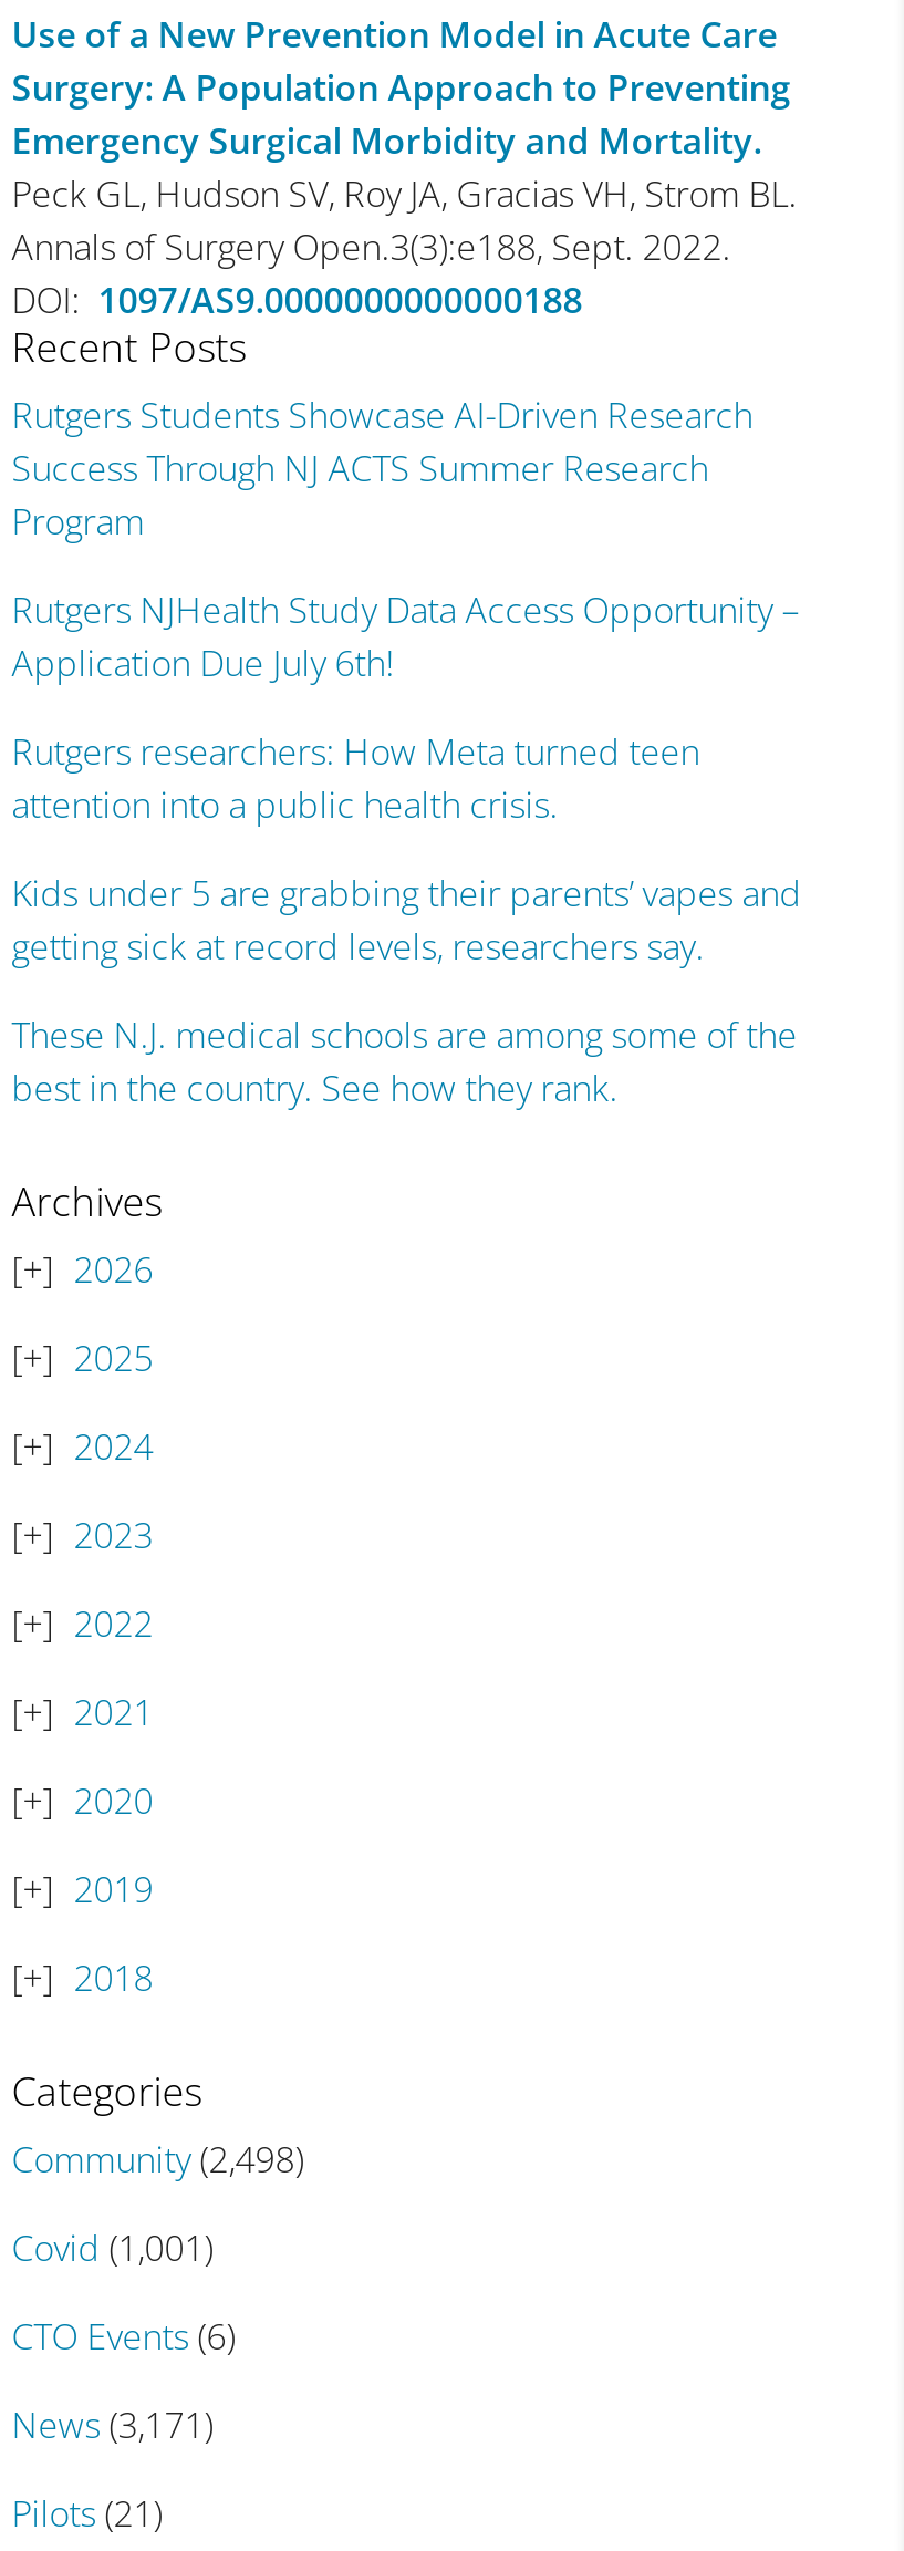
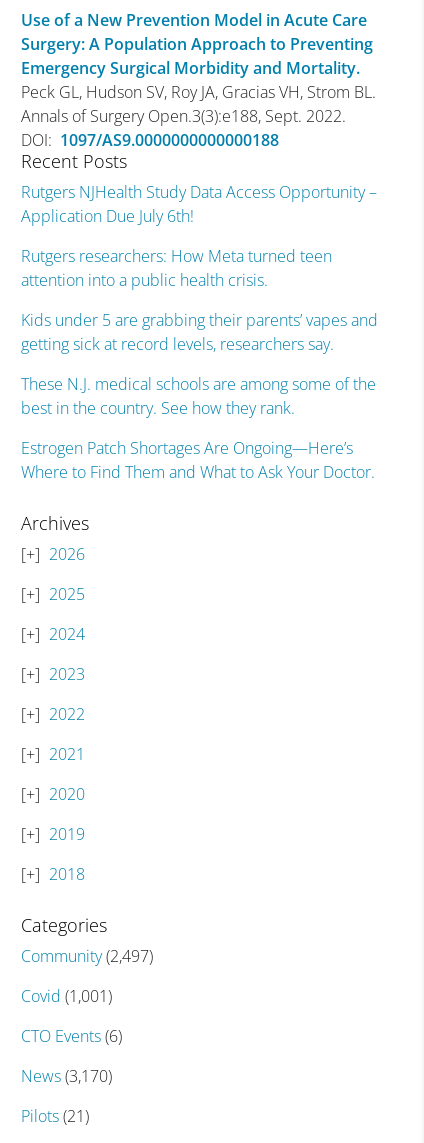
[12,391,753,546] Rutgers Students Showcase AI-Driven Research | Success Through NJ ACTS Summer Research | Program -> none
moved [12,585,802,1112] -> [21,181,378,419]: Rutgers NJHealth Study Data Access Opportunity – | Application Due July 6th! | Rutgers researchers: How Meta turned teen | attention into a public health crisis. | Kids under 5 are grabbing their parents’ vapes and | getting sick at record levels, researchers say. | These N.J. medical schools are among some of the | best in the country. See how they rank.
none -> [21,437,375,483] Estrogen Patch Shortages Are Ongoing—Here’s | Where to Find Them and What to Ask Your Doctor.
[12,2135,304,2184] Community (2,498) -> [21,945,153,967] Community (2,497)
[12,2400,213,2449] News (3,171) -> [21,1065,112,1087] News (3,170)

